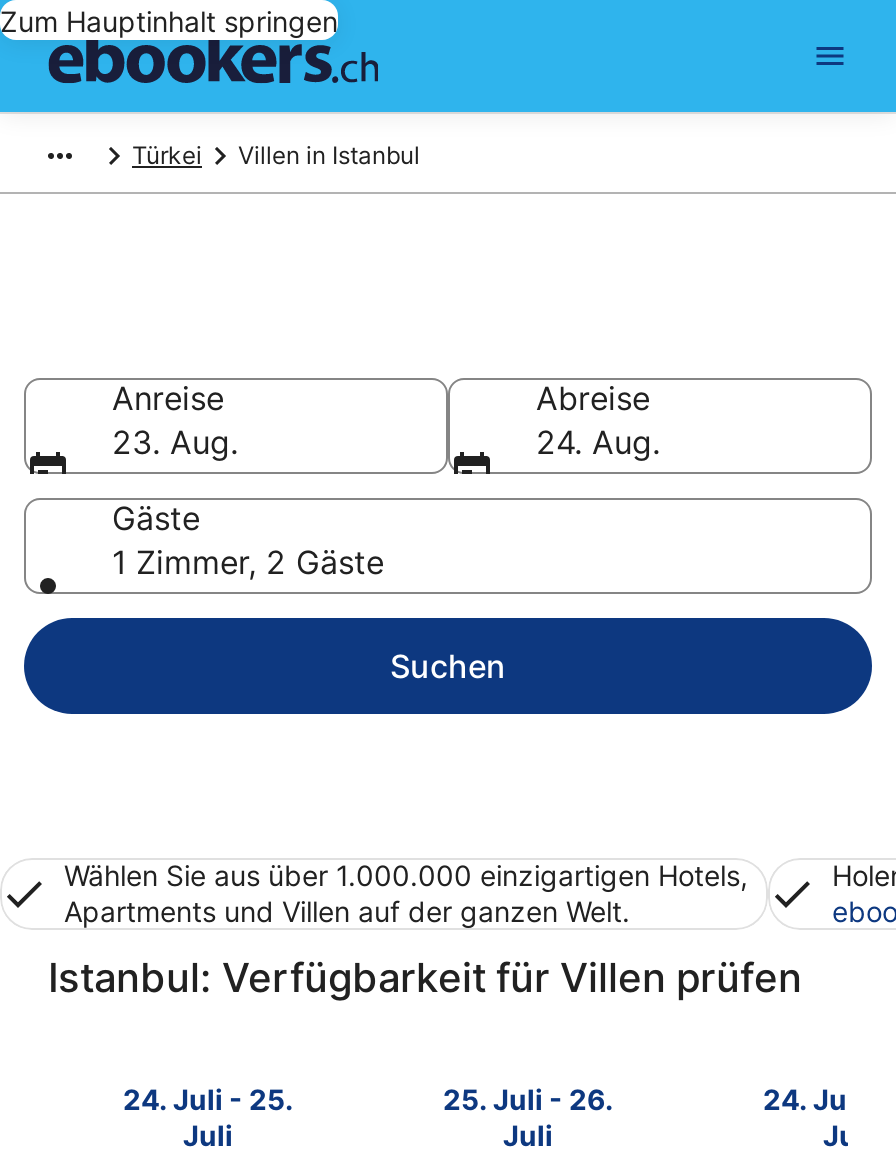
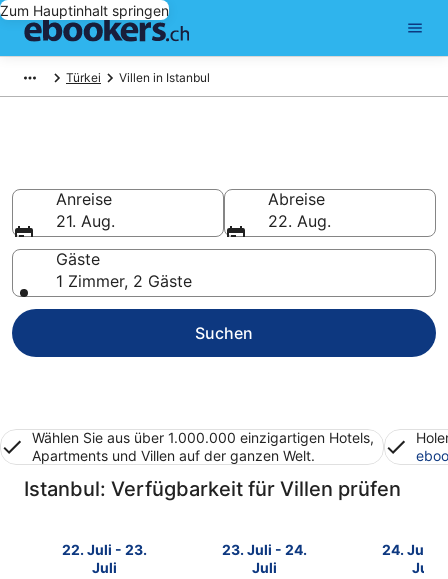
[112,422,238,462] 23. Aug. -> [56,211,115,231] 21. Aug.
[536,422,660,462] 24. Aug. -> [268,211,331,231] 22. Aug.
[123,1082,293,1116] 24. Juli - 25. -> [61,541,146,558] 22. Juli - 23.
[443,1082,613,1116] 25. Juli - 26. -> [221,541,306,558] 23. Juli - 24.

